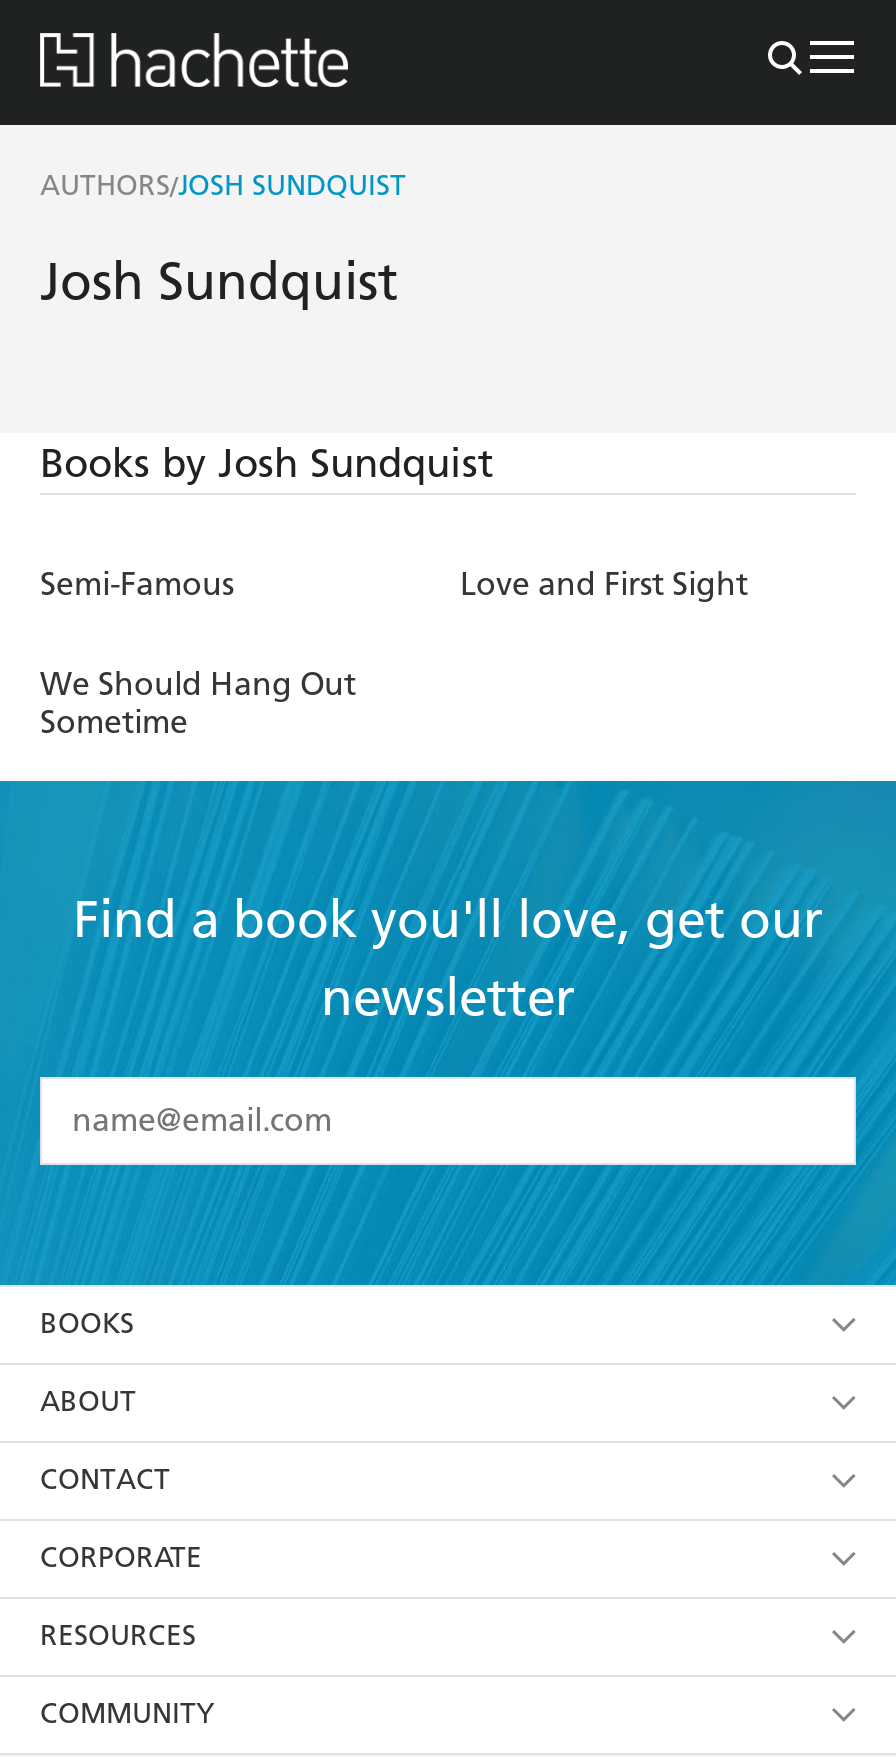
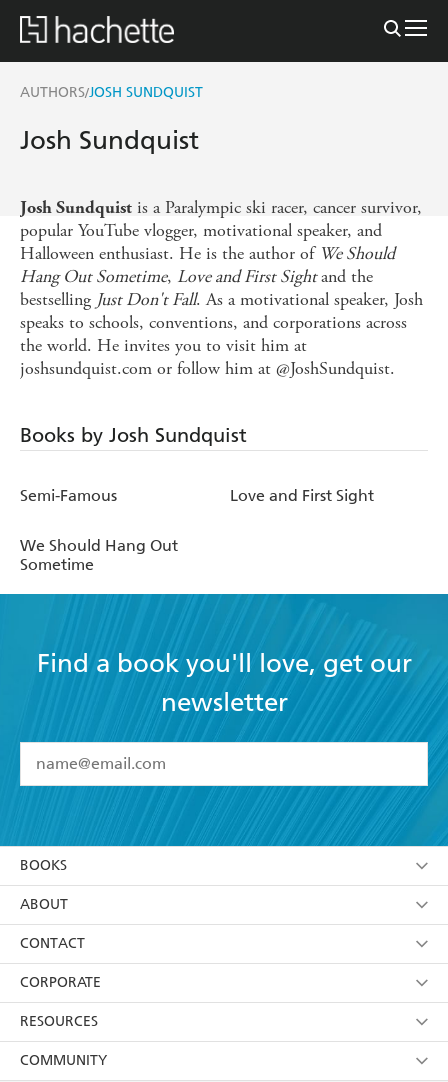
none -> [20,195,423,379] Josh Sundquist is a Paralympic ski racer, cancer survivor, | popular YouTube vlogger, motivational speaker, and | Halloween enthusiast. He is the author of We Should | Hang Out Sometime, Love and First Sight and the | bestselling Just Don't Fall. As a motivational speaker, Josh | speaks to schools, conventions, and corporations across | the world. He invites you to visit him at | joshsundquist.com or follow him at @JoshSundquist.

